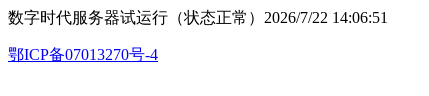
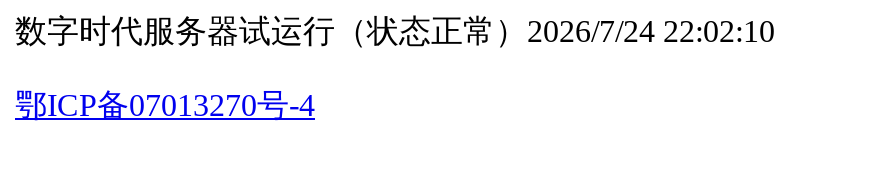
[8,9,388,26] 数字时代服务器试运行（状态正常）2026/7/22 14:06:51 -> [15,14,775,48] 数字时代服务器试运行（状态正常）2026/7/24 22:02:10

